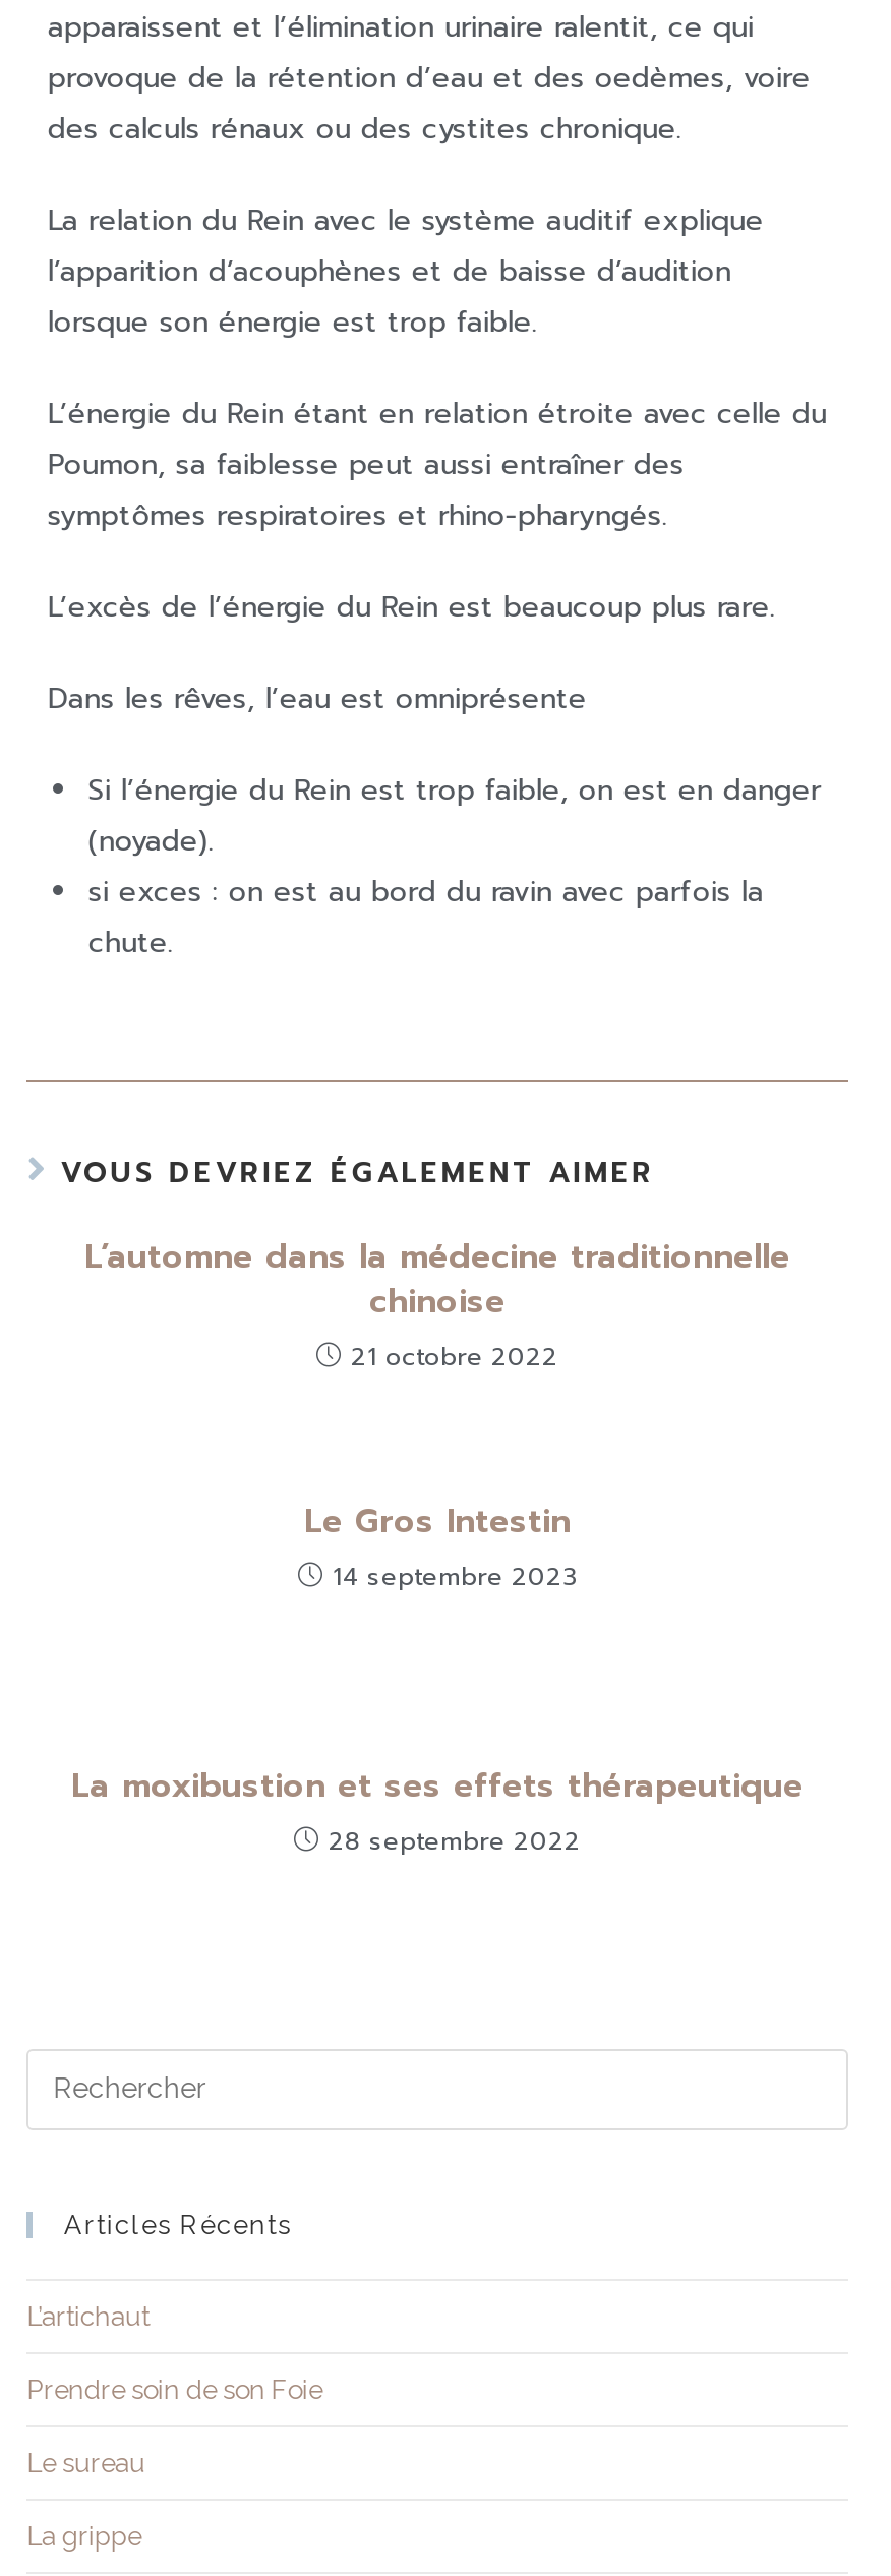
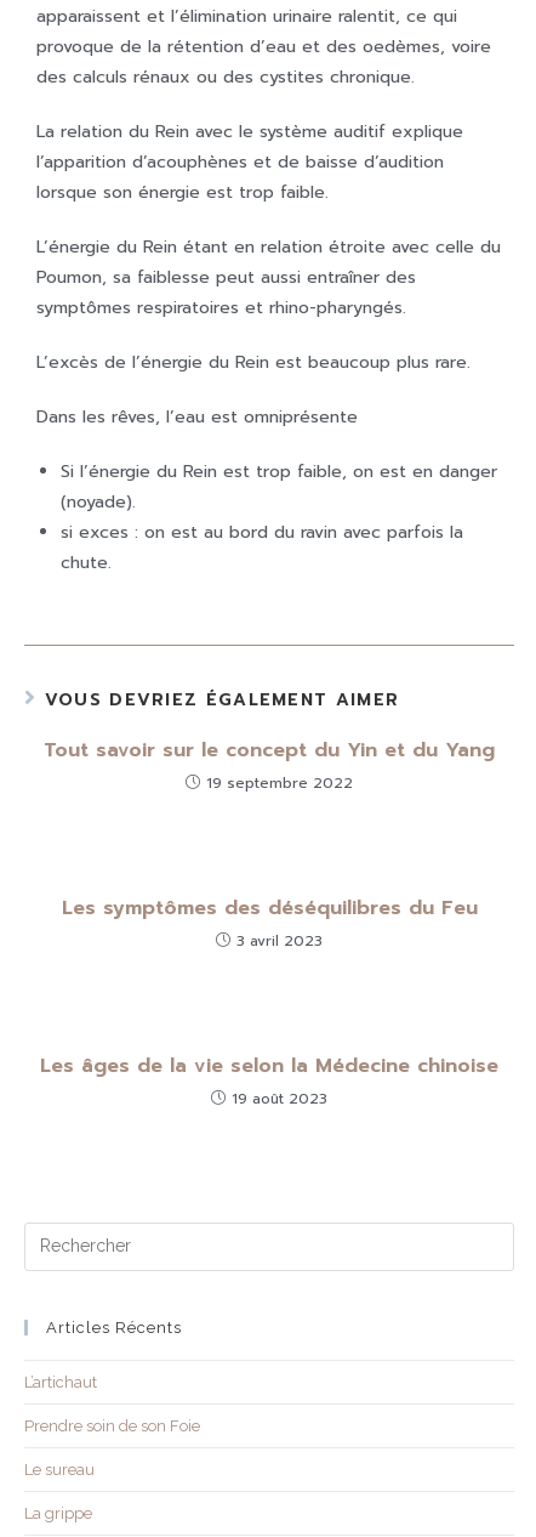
[84,1233,790,1375] L’automne dans la médecine traditionnelle | chinoise | 21 octobre 2022 -> [44,736,495,794] Tout savoir sur le concept du Yin et du Yang | 19 septembre 2022
[304,1497,577,1595] Le Gros Intestin | 14 septembre 2023 -> [61,893,477,952] Les symptômes des déséquilibres du Feu | 3 avril 2023
[71,1762,804,1860] La moxibustion et ses effets thérapeutique | 28 septembre 2022 -> [40,1051,498,1110] Les âges de la vie selon la Médecine chinoise | 19 août 2023

